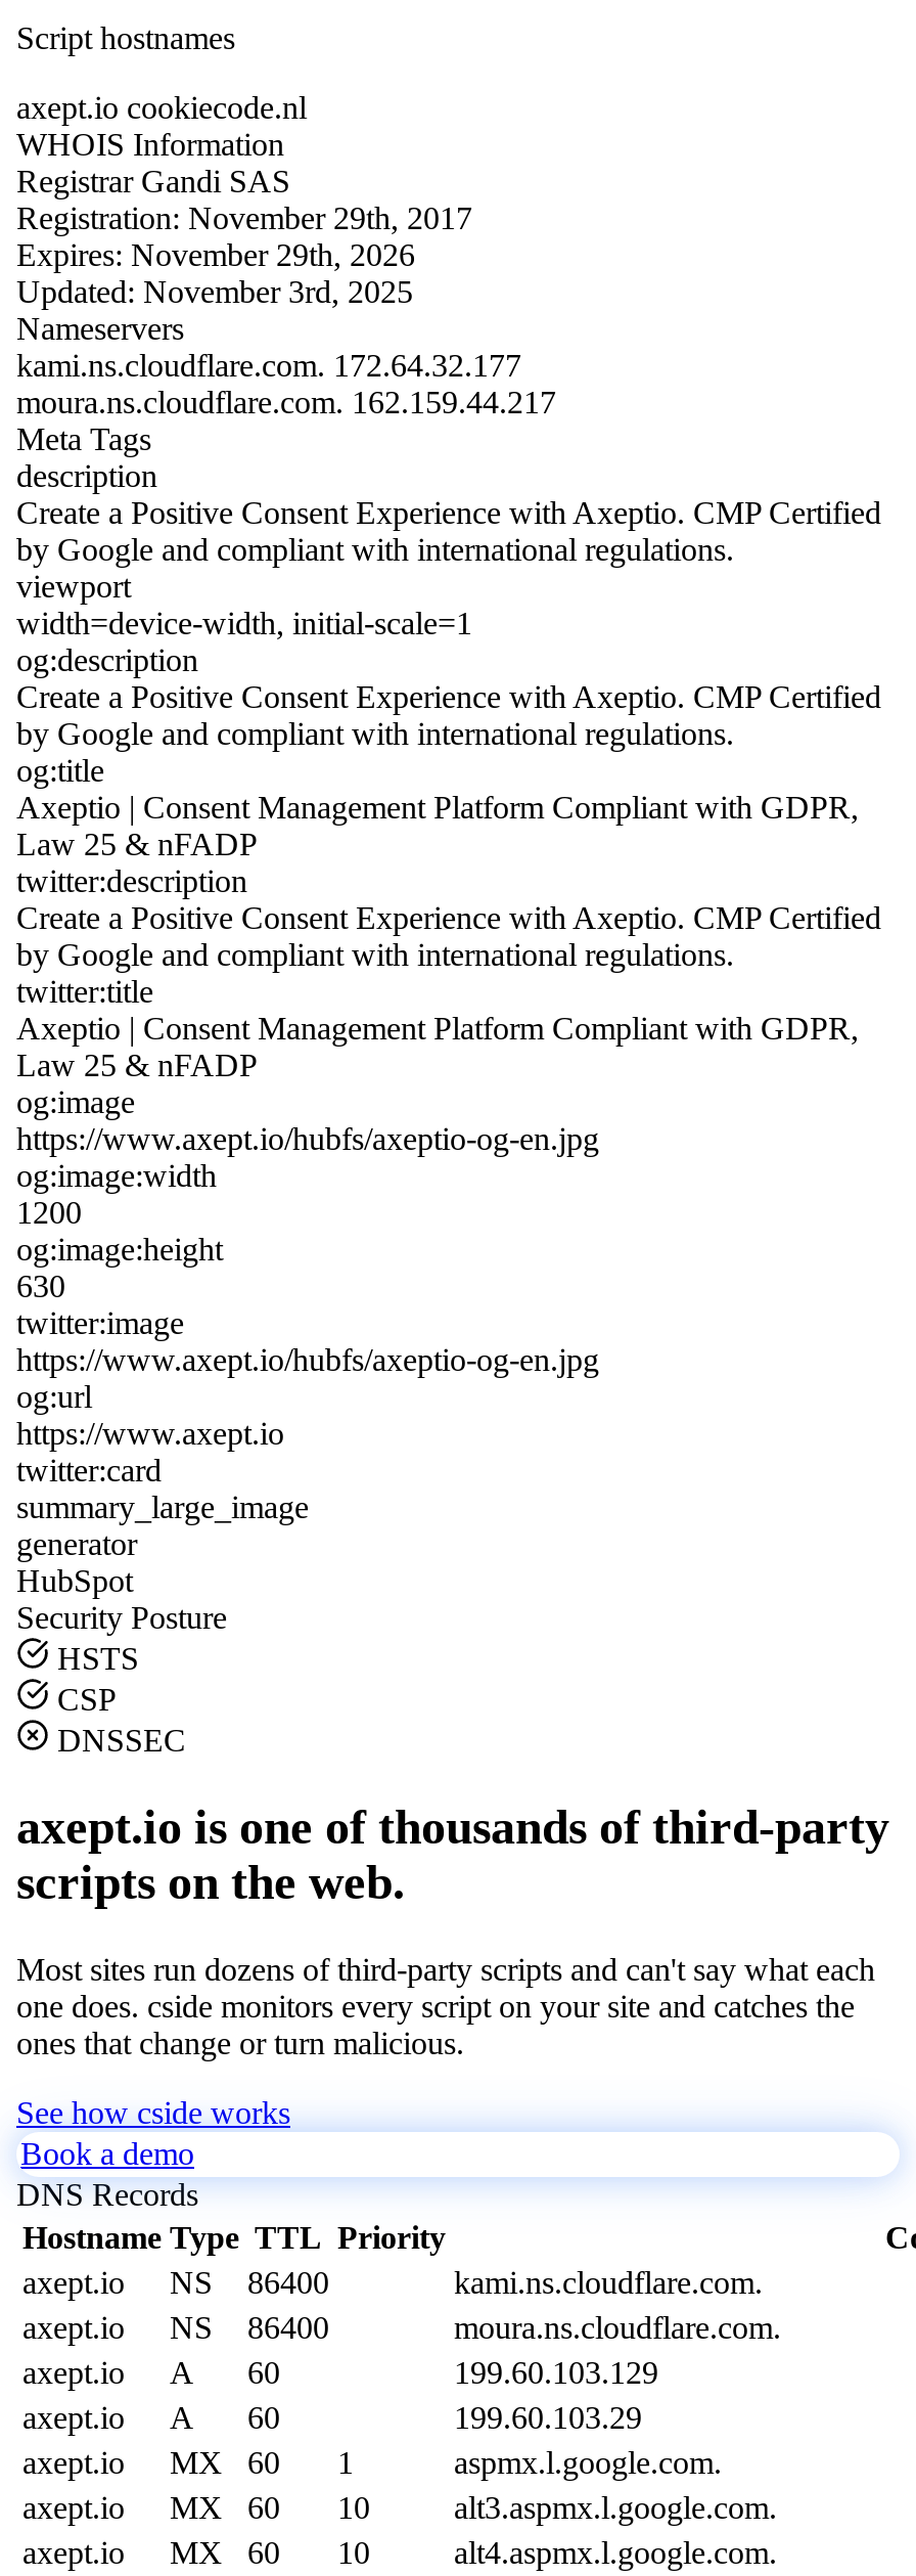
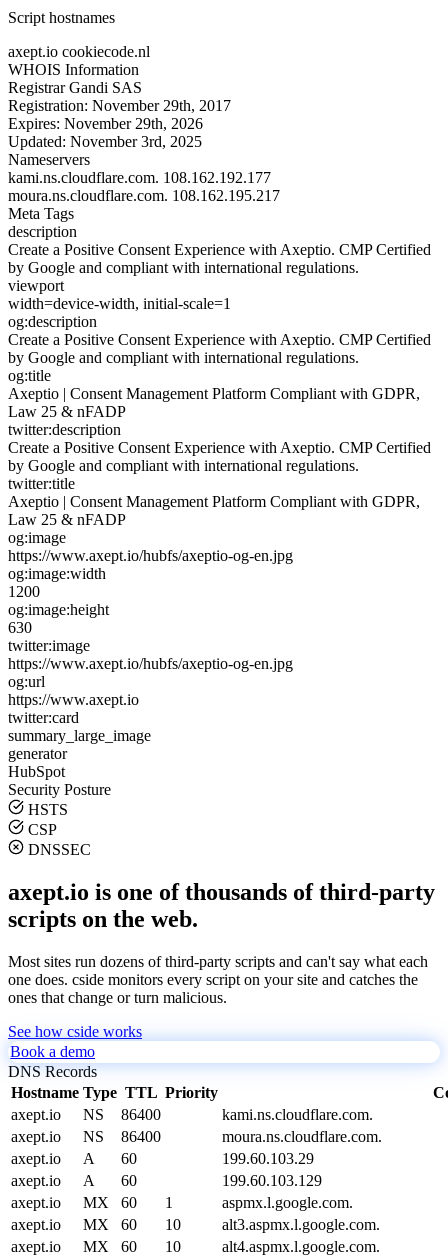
[16,348,521,382] kami.ns.cloudflare.com. 172.64.32.177 -> [8,169,271,186] kami.ns.cloudflare.com. 108.162.192.177
[16,384,556,419] moura.ns.cloudflare.com. 162.159.44.217 -> [8,187,280,204] moura.ns.cloudflare.com. 108.162.195.217
[454,2354,658,2389] 199.60.103.129 -> [222,1150,314,1167] 199.60.103.29
[454,2399,642,2434] 199.60.103.29 -> [222,1172,322,1189] 199.60.103.129

